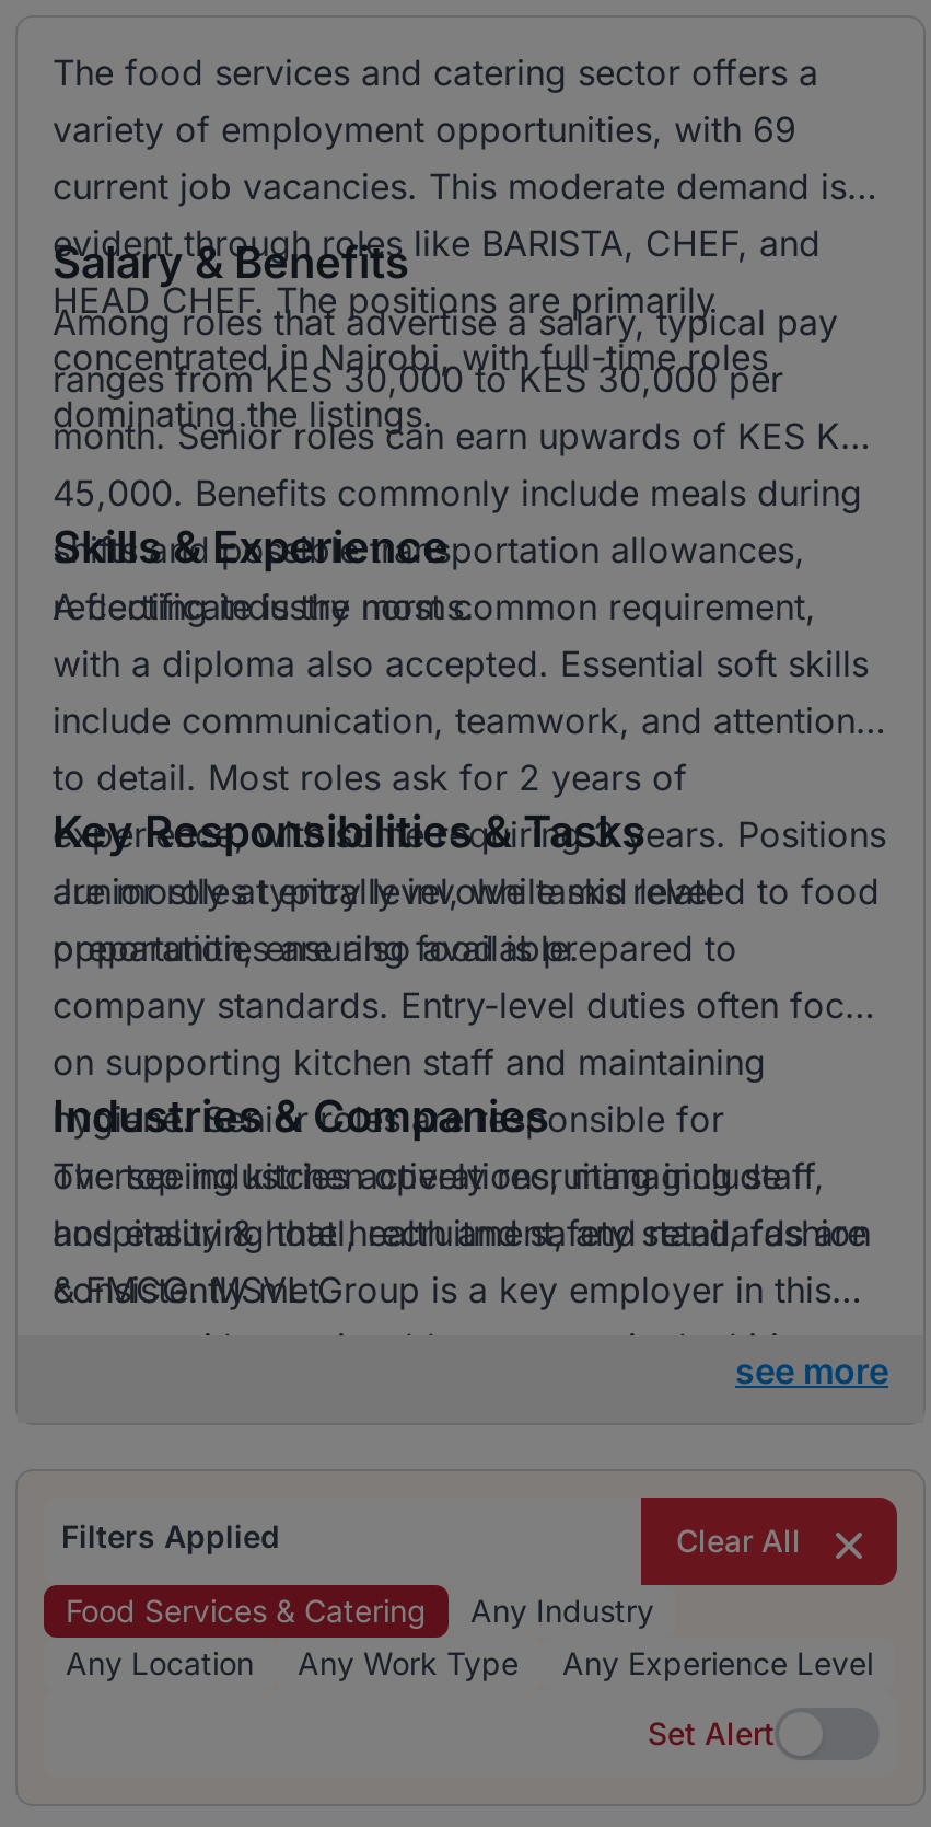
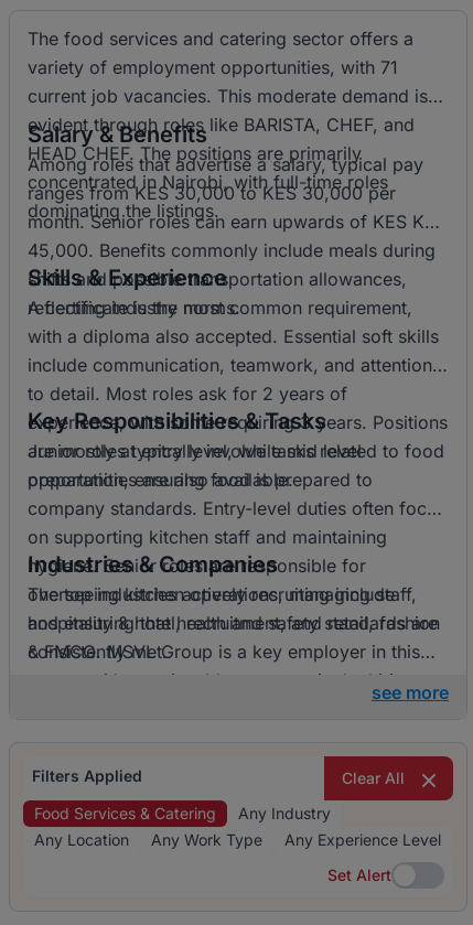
[53,107,796,151] variety of employment opportunities, with 69 -> [28,56,398,78] variety of employment opportunities, with 71

